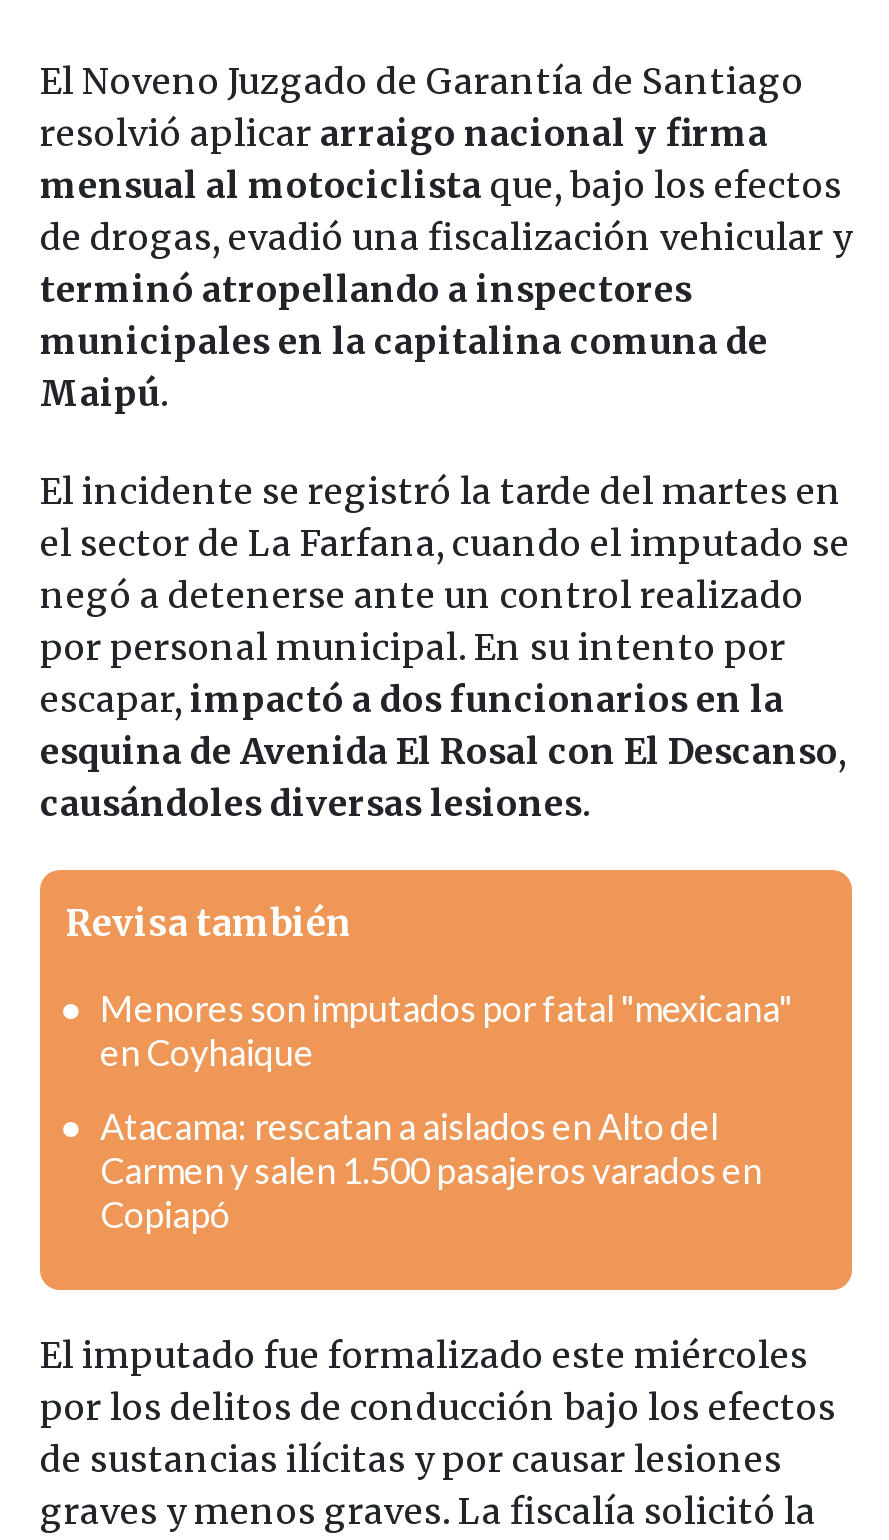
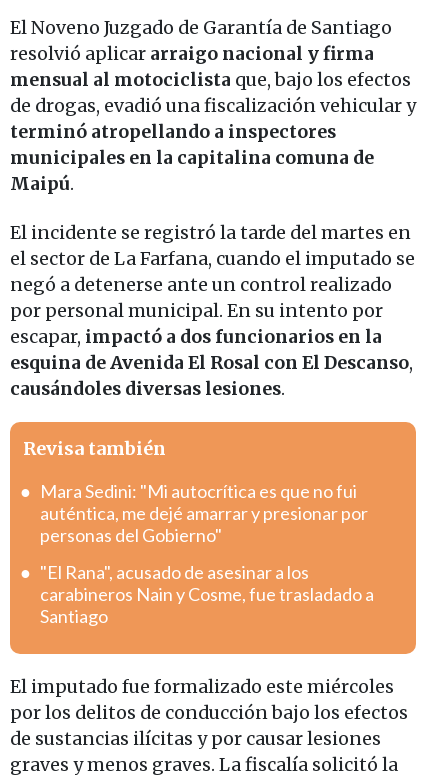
[100,986,792,1074] Menores son imputados por fatal "mexicana" | en Coyhaique -> [40,480,368,546] Mara Sedini: "Mi autocrítica es que no fui | auténtica, me dejé amarrar y presionar por | personas del Gobierno"
[100,1104,762,1236] Atacama: rescatan a aislados en Alto del | Carmen y salen 1.500 pasajeros varados en | Copiapó -> [40,561,374,627] "El Rana", acusado de asesinar a los | carabineros Nain y Cosme, fue trasladado a | Santiago

